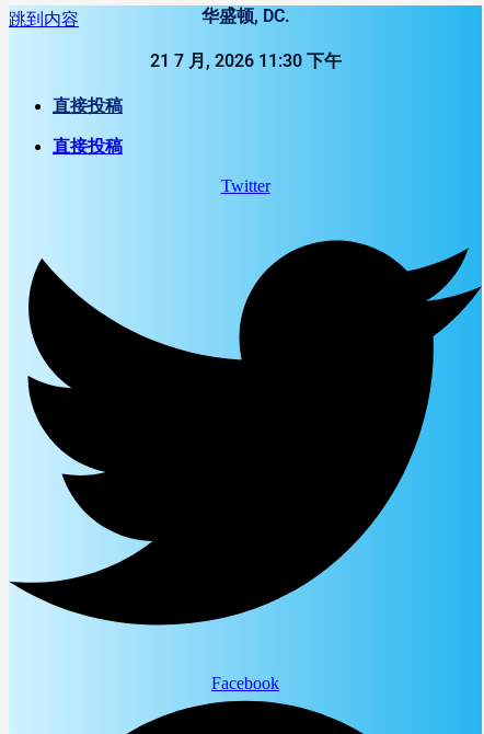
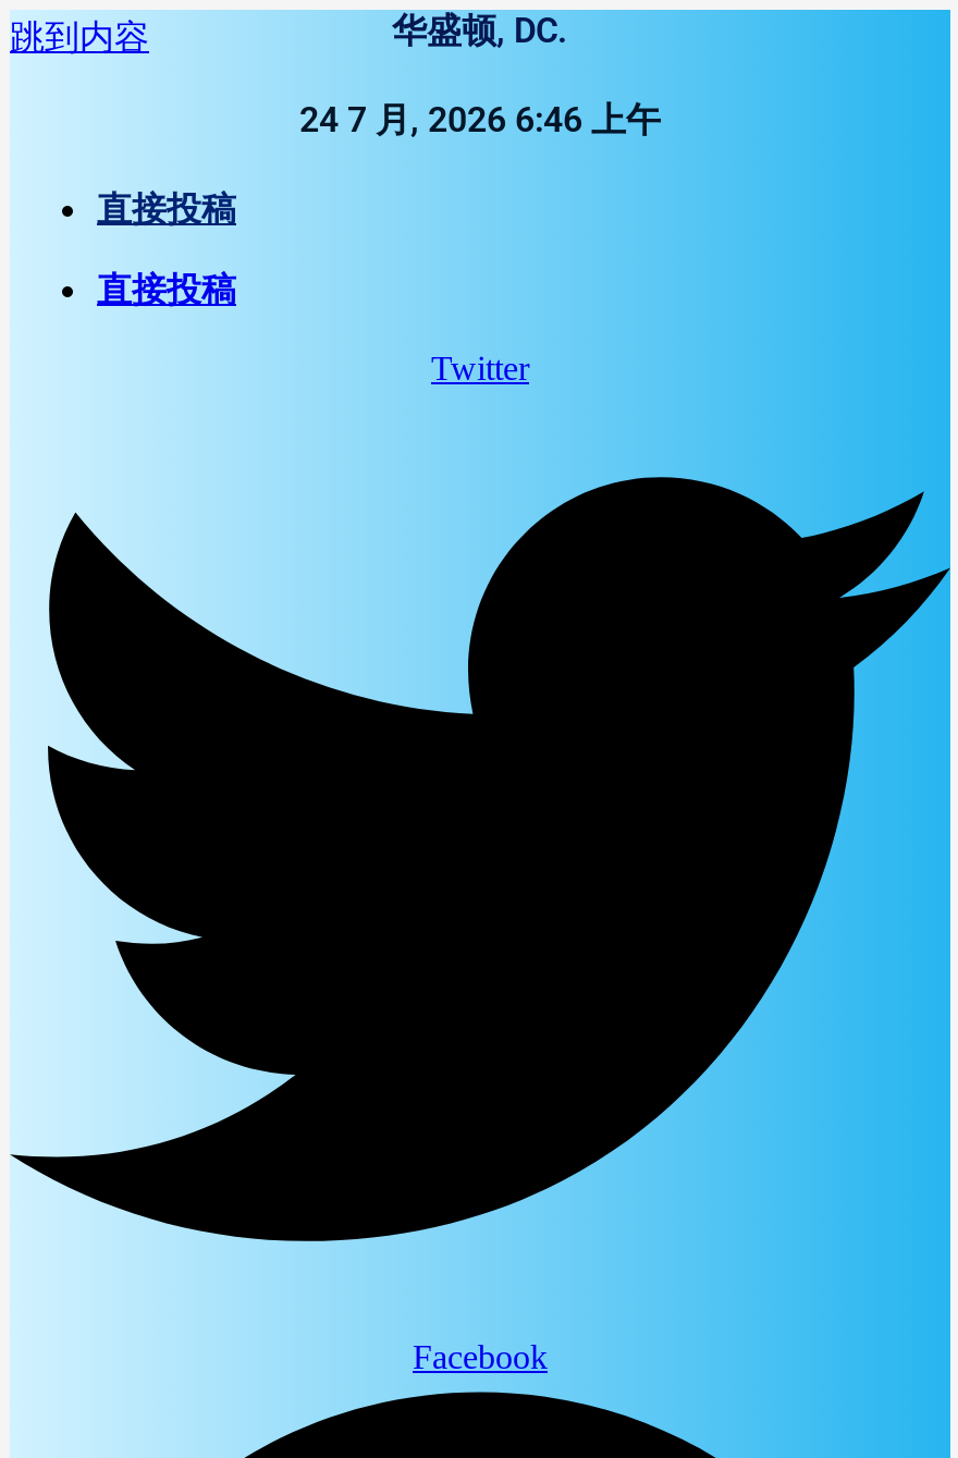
[149,50,341,71] 21 7 月, 2026 11:30 下午 -> [299,99,661,140] 24 7 月, 2026 6:46 上午

